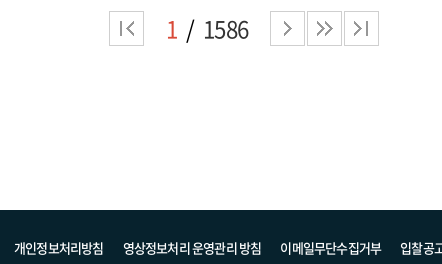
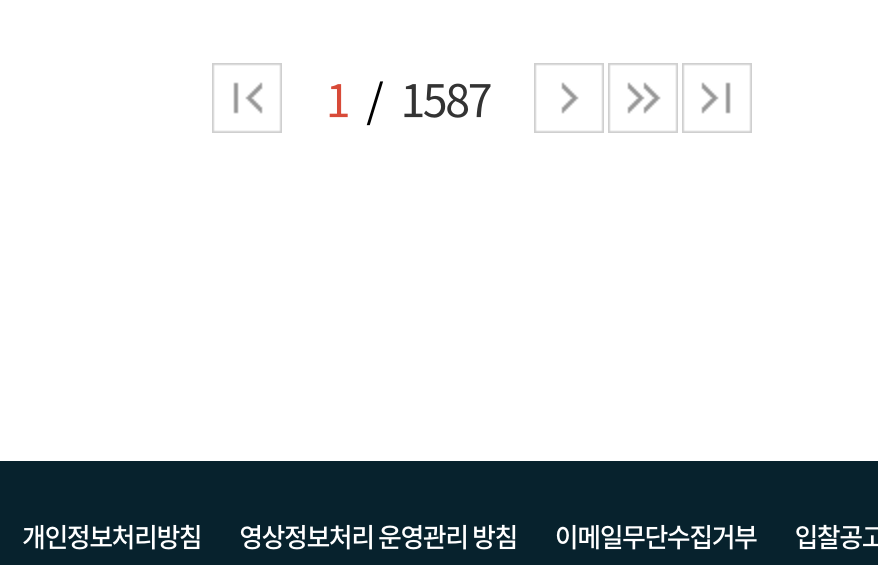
[166,12,248,45] 1 1586 -> [326,65,490,131] 1 1587

